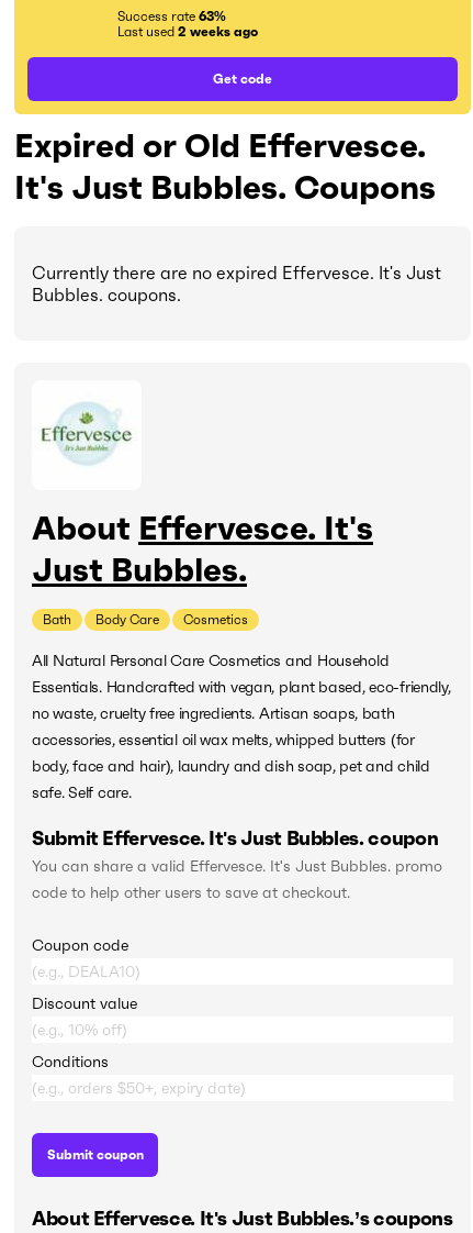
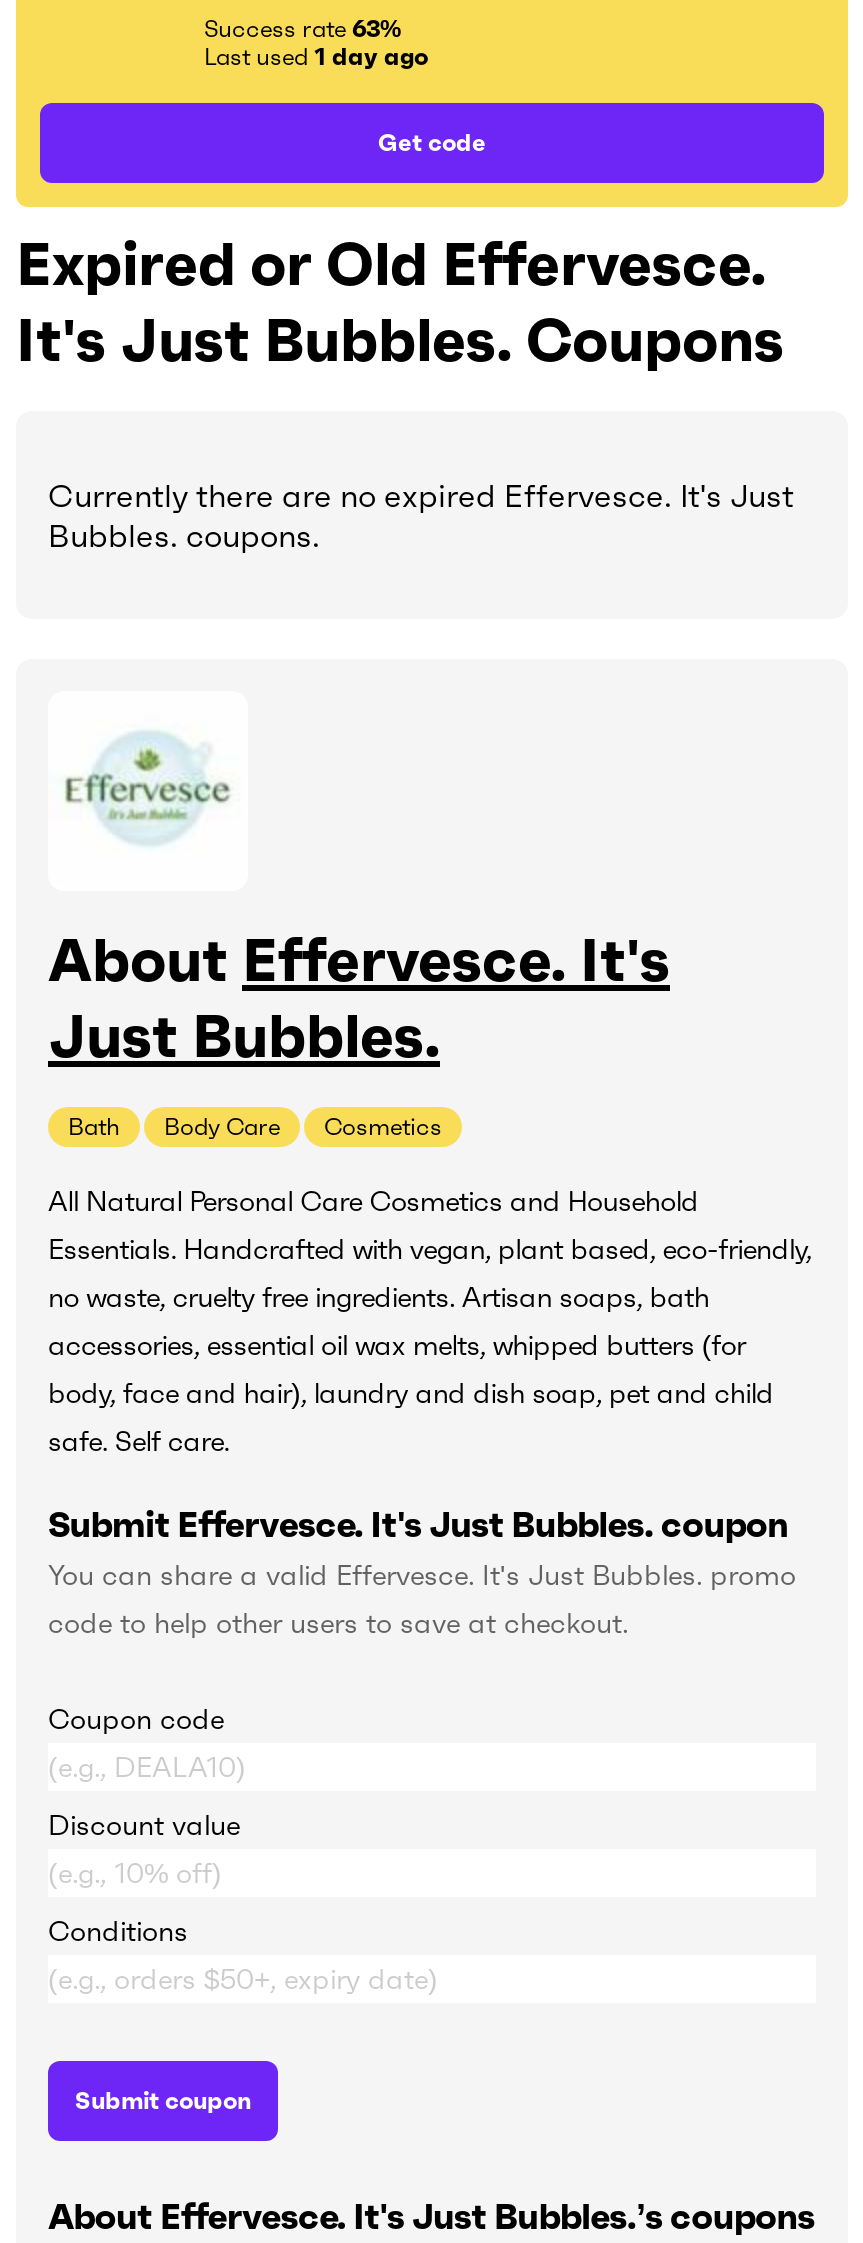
[117,23,258,40] Last used 2 weeks ago -> [204,41,428,71] Last used 1 day ago

